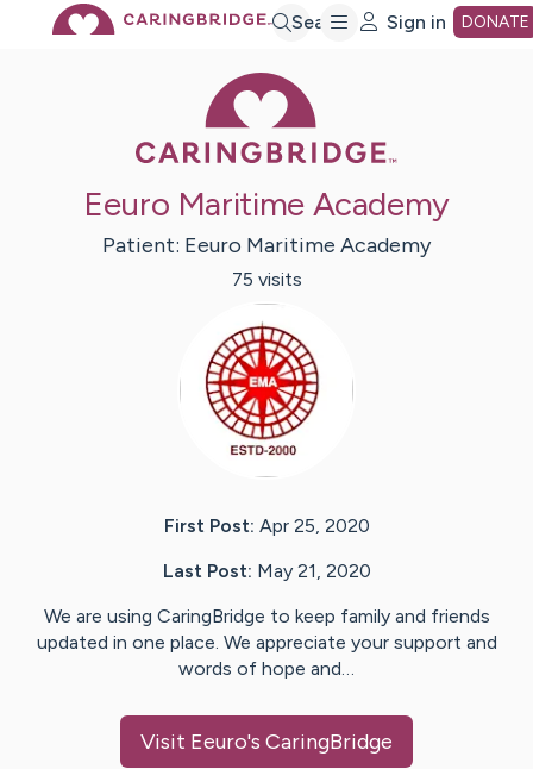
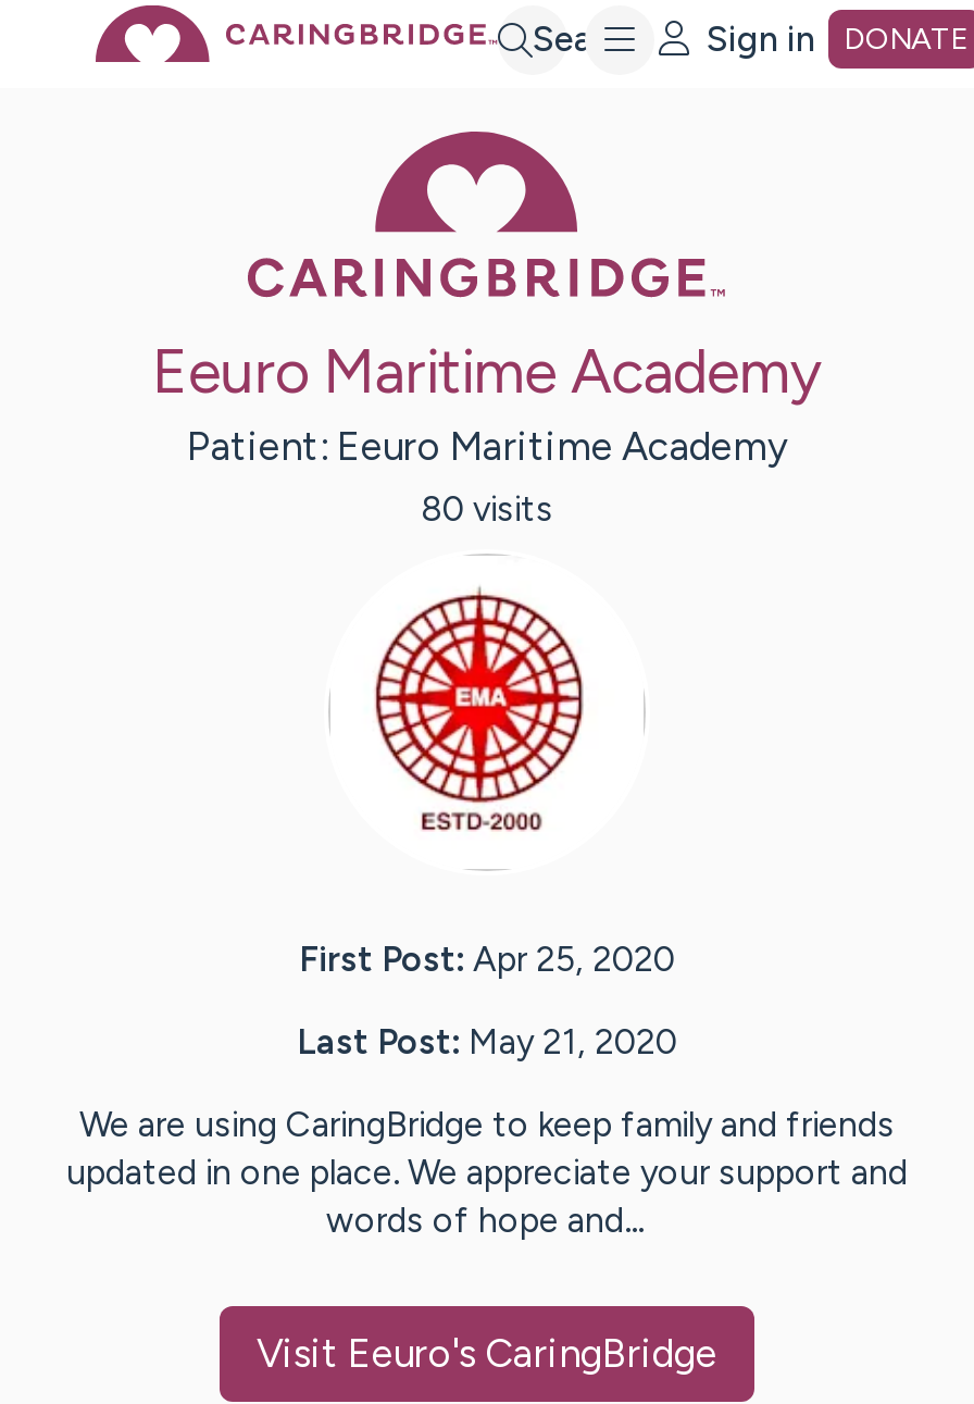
[231,268,302,291] 75 visits -> [421,489,553,530] 80 visits

